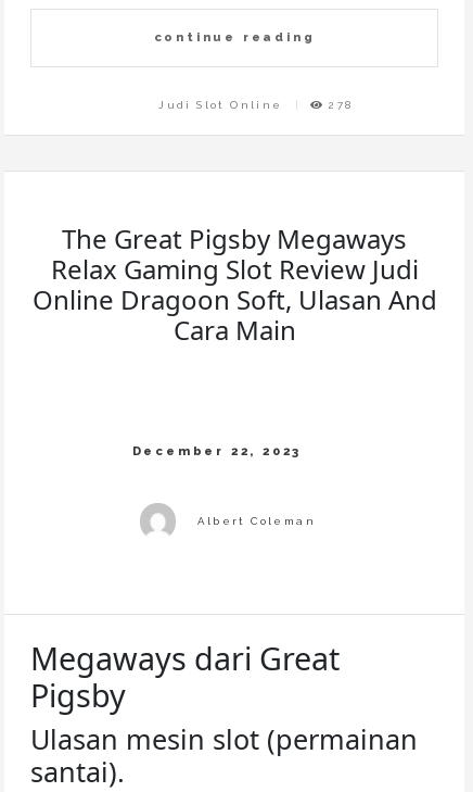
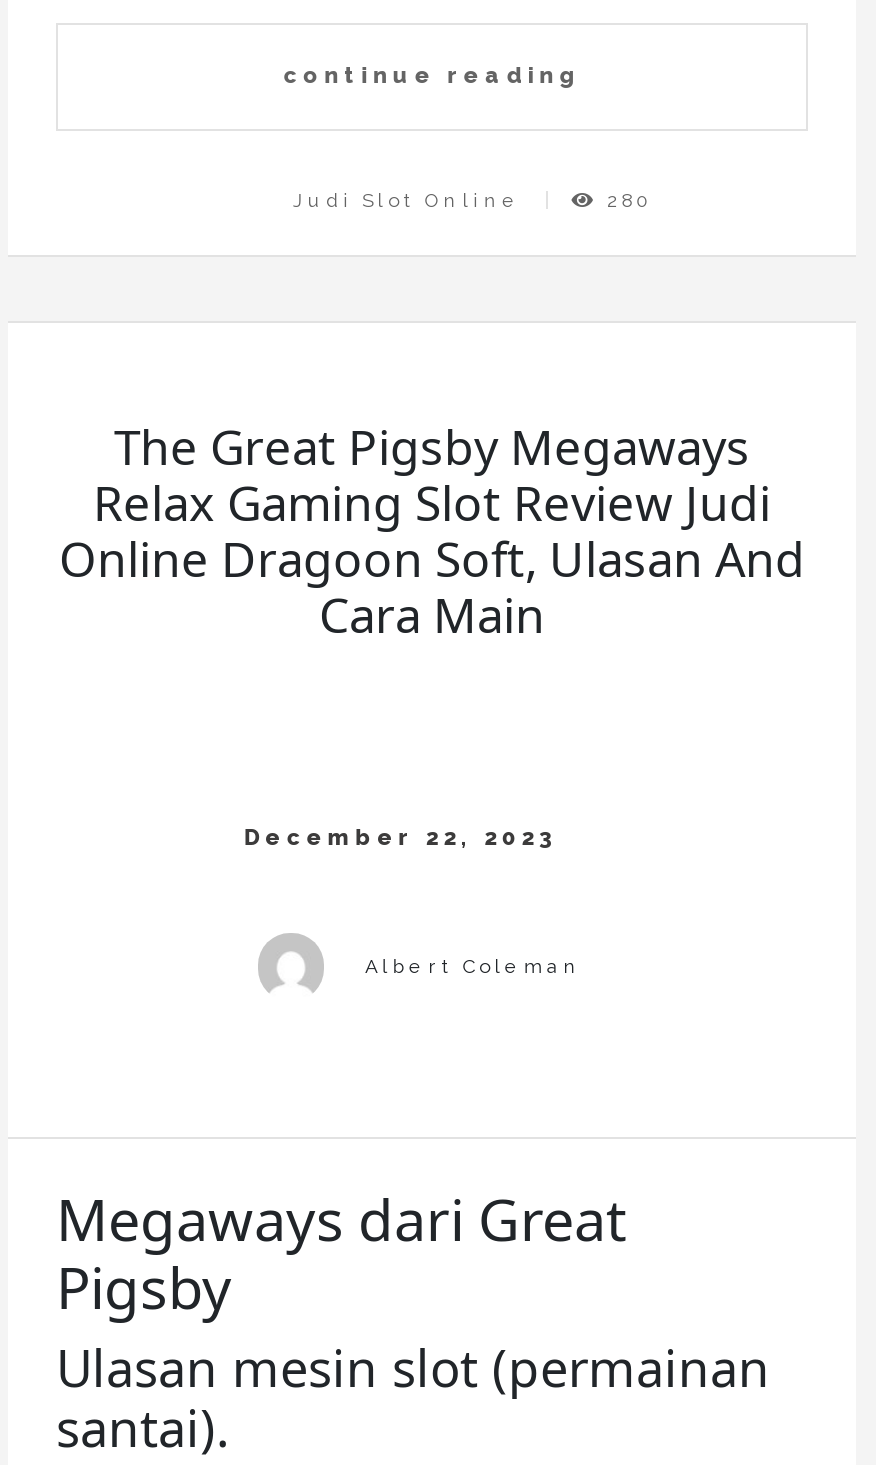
[324,99,353,111] 278 -> [598,189,651,211] 280

